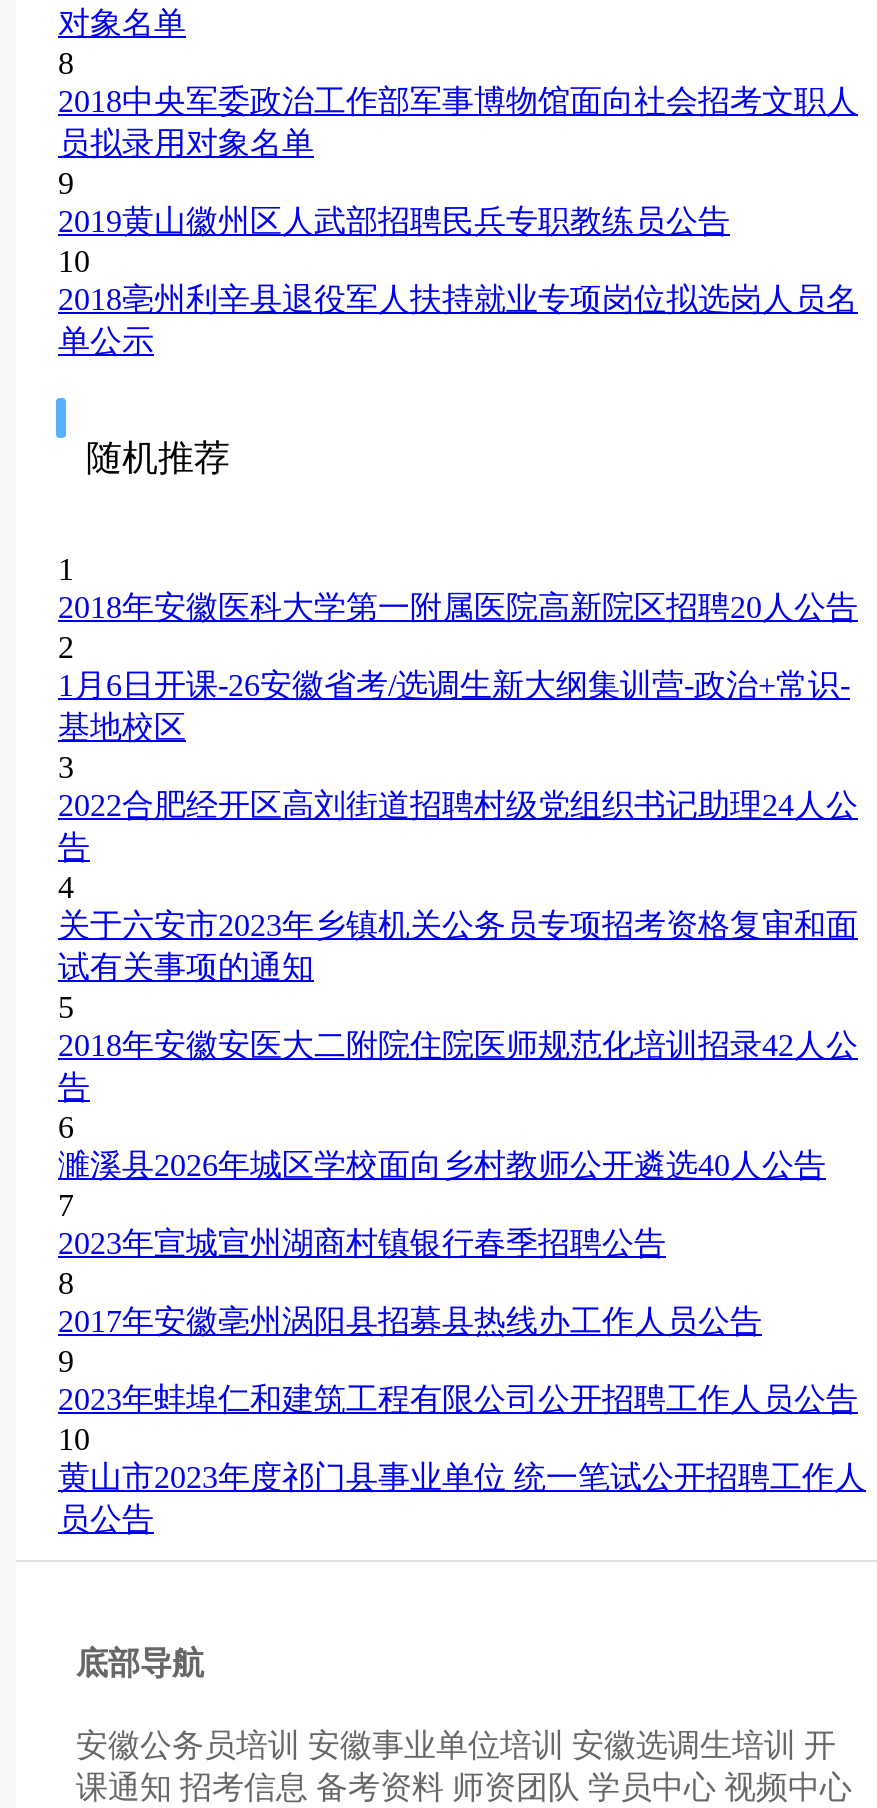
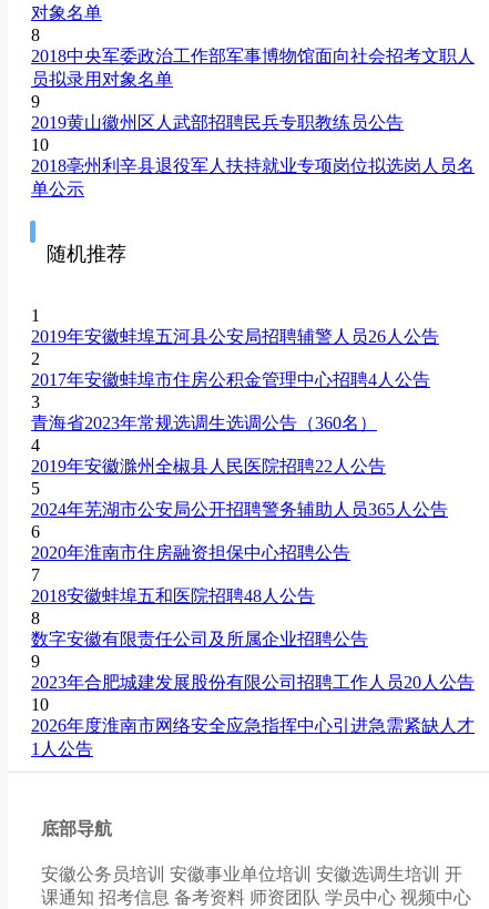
[58,590,858,624] 2018年安徽医科大学第一附属医院高新院区招聘20人公告 -> [31,327,439,346] 2019年安徽蚌埠五河县公安局招聘辅警人员26人公告
[58,668,850,744] 1月6日开课-26安徽省考/选调生新大纲集训营-政治+常识- | 基地校区 -> [31,370,430,389] 2017年安徽蚌埠市住房公积金管理中心招聘4人公告
[58,788,858,864] 2022合肥经开区高刘街道招聘村级党组织书记助理24人公 | 告 -> [31,413,377,432] 青海省2023年常规选调生选调公告（360名）
[58,908,858,984] 关于六安市2023年乡镇机关公务员专项招考资格复审和面 | 试有关事项的通知 -> [31,456,386,475] 2019年安徽滁州全椒县人民医院招聘22人公告
[58,1028,858,1104] 2018年安徽安医大二附院住院医师规范化培训招录42人公 | 告 -> [31,500,448,519] 2024年芜湖市公安局公开招聘警务辅助人员365人公告
[58,1148,826,1182] 濉溪县2026年城区学校面向乡村教师公开遴选40人公告 -> [31,543,350,562] 2020年淮南市住房融资担保中心招聘公告
[58,1226,666,1260] 2023年宣城宣州湖商村镇银行春季招聘公告 -> [31,586,315,605] 2018安徽蚌埠五和医院招聘48人公告
[58,1304,762,1338] 2017年安徽亳州涡阳县招募县热线办工作人员公告 -> [31,629,368,648] 数字安徽有限责任公司及所属企业招聘公告
[58,1382,858,1416] 2023年蚌埠仁和建筑工程有限公司公开招聘工作人员公告 -> [31,673,475,692] 2023年合肥城建发展股份有限公司招聘工作人员20人公告
[58,1460,866,1536] 黄山市2023年度祁门县事业单位 统一笔试公开招聘工作人 | 员公告 -> [31,716,475,758] 2026年度淮南市网络安全应急指挥中心引进急需紧缺人才 | 1人公告

